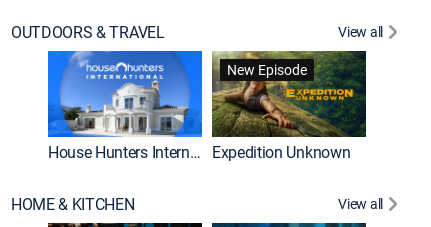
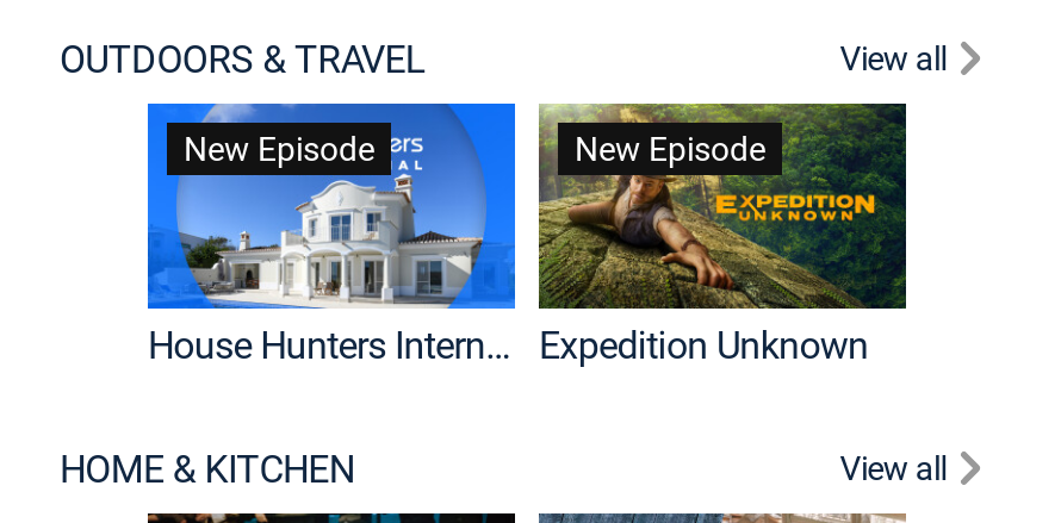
none -> [184,124,374,169] New Episode

